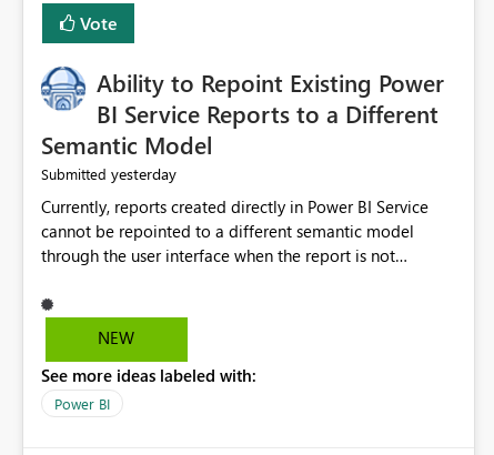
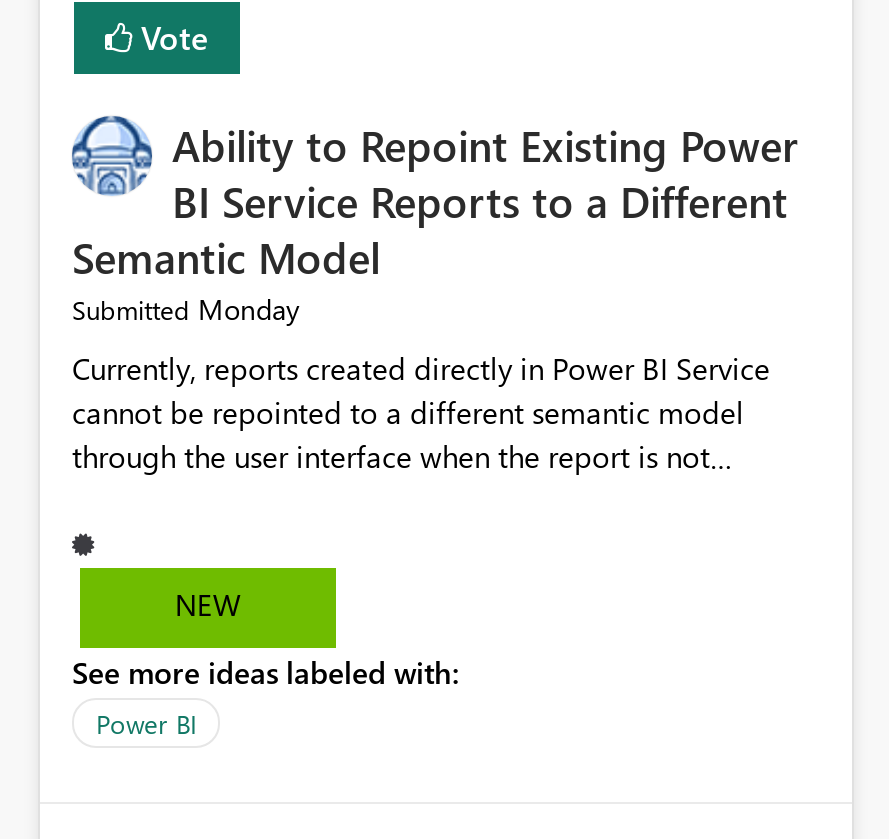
[41,164,177,185] Submitted yesterday -> [72,291,300,329] Submitted Monday

